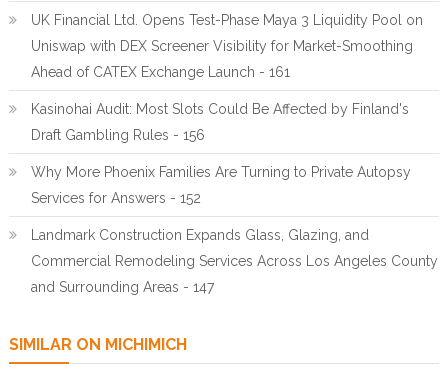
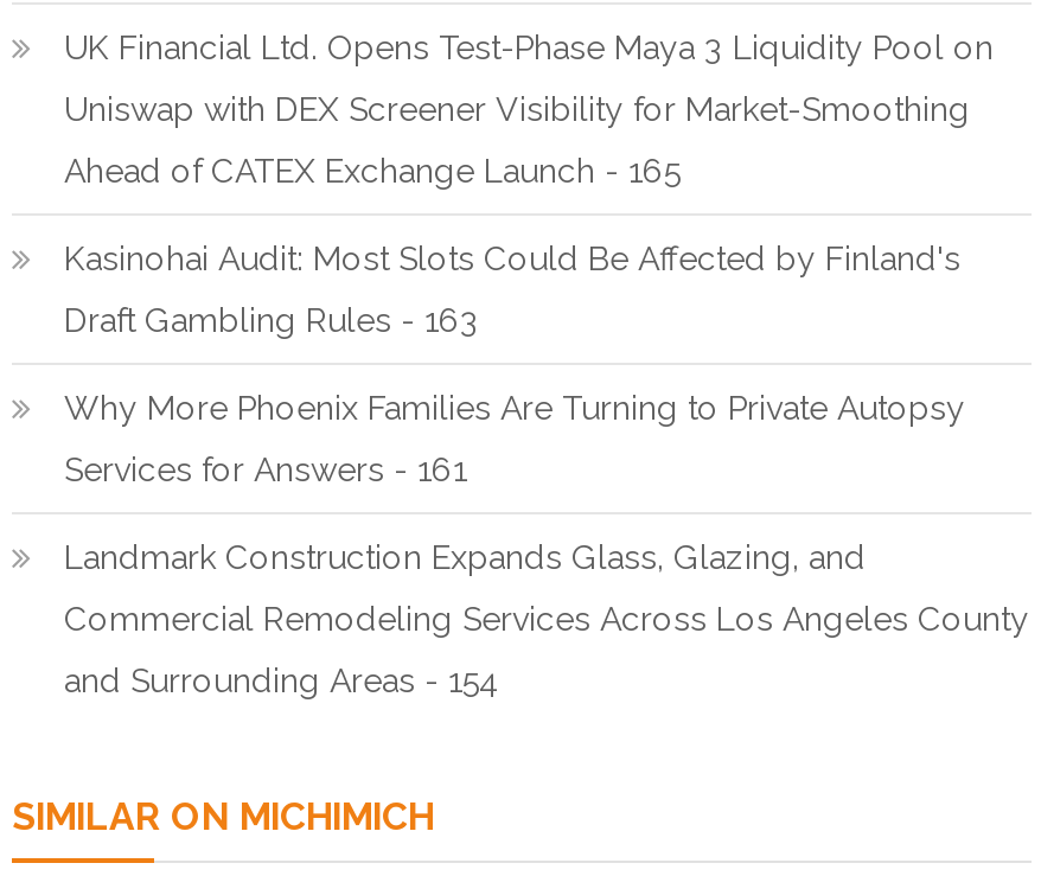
[31,64,290,80] Ahead of CATEX Exchange Launch - 161 -> [64,152,681,190] Ahead of CATEX Exchange Launch - 165
[31,127,205,143] Draft Gambling Rules - 156 -> [64,301,479,339] Draft Gambling Rules - 163
[31,190,201,206] Services for Answers - 152 -> [64,450,467,488] Services for Answers - 161
[31,279,214,295] and Surrounding Areas - 147 -> [64,661,498,699] and Surrounding Areas - 154

